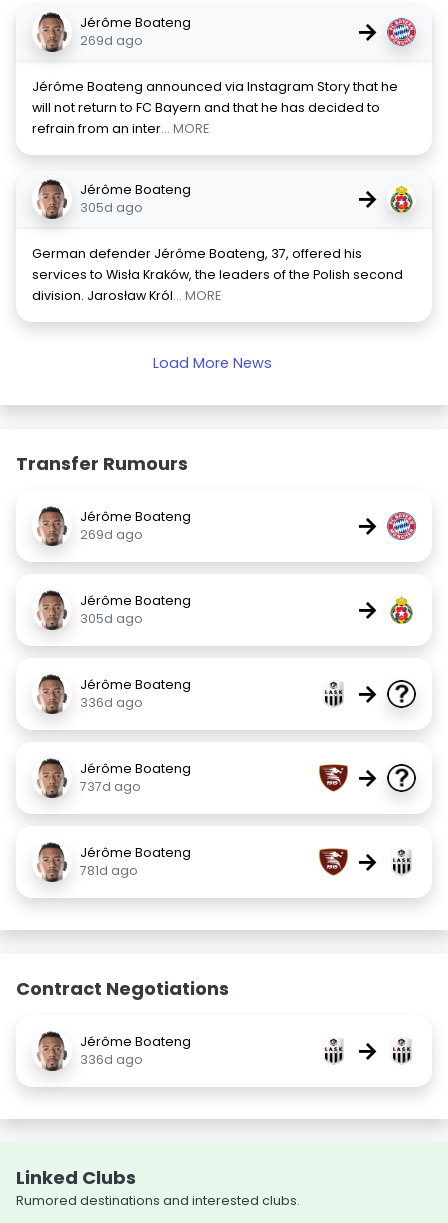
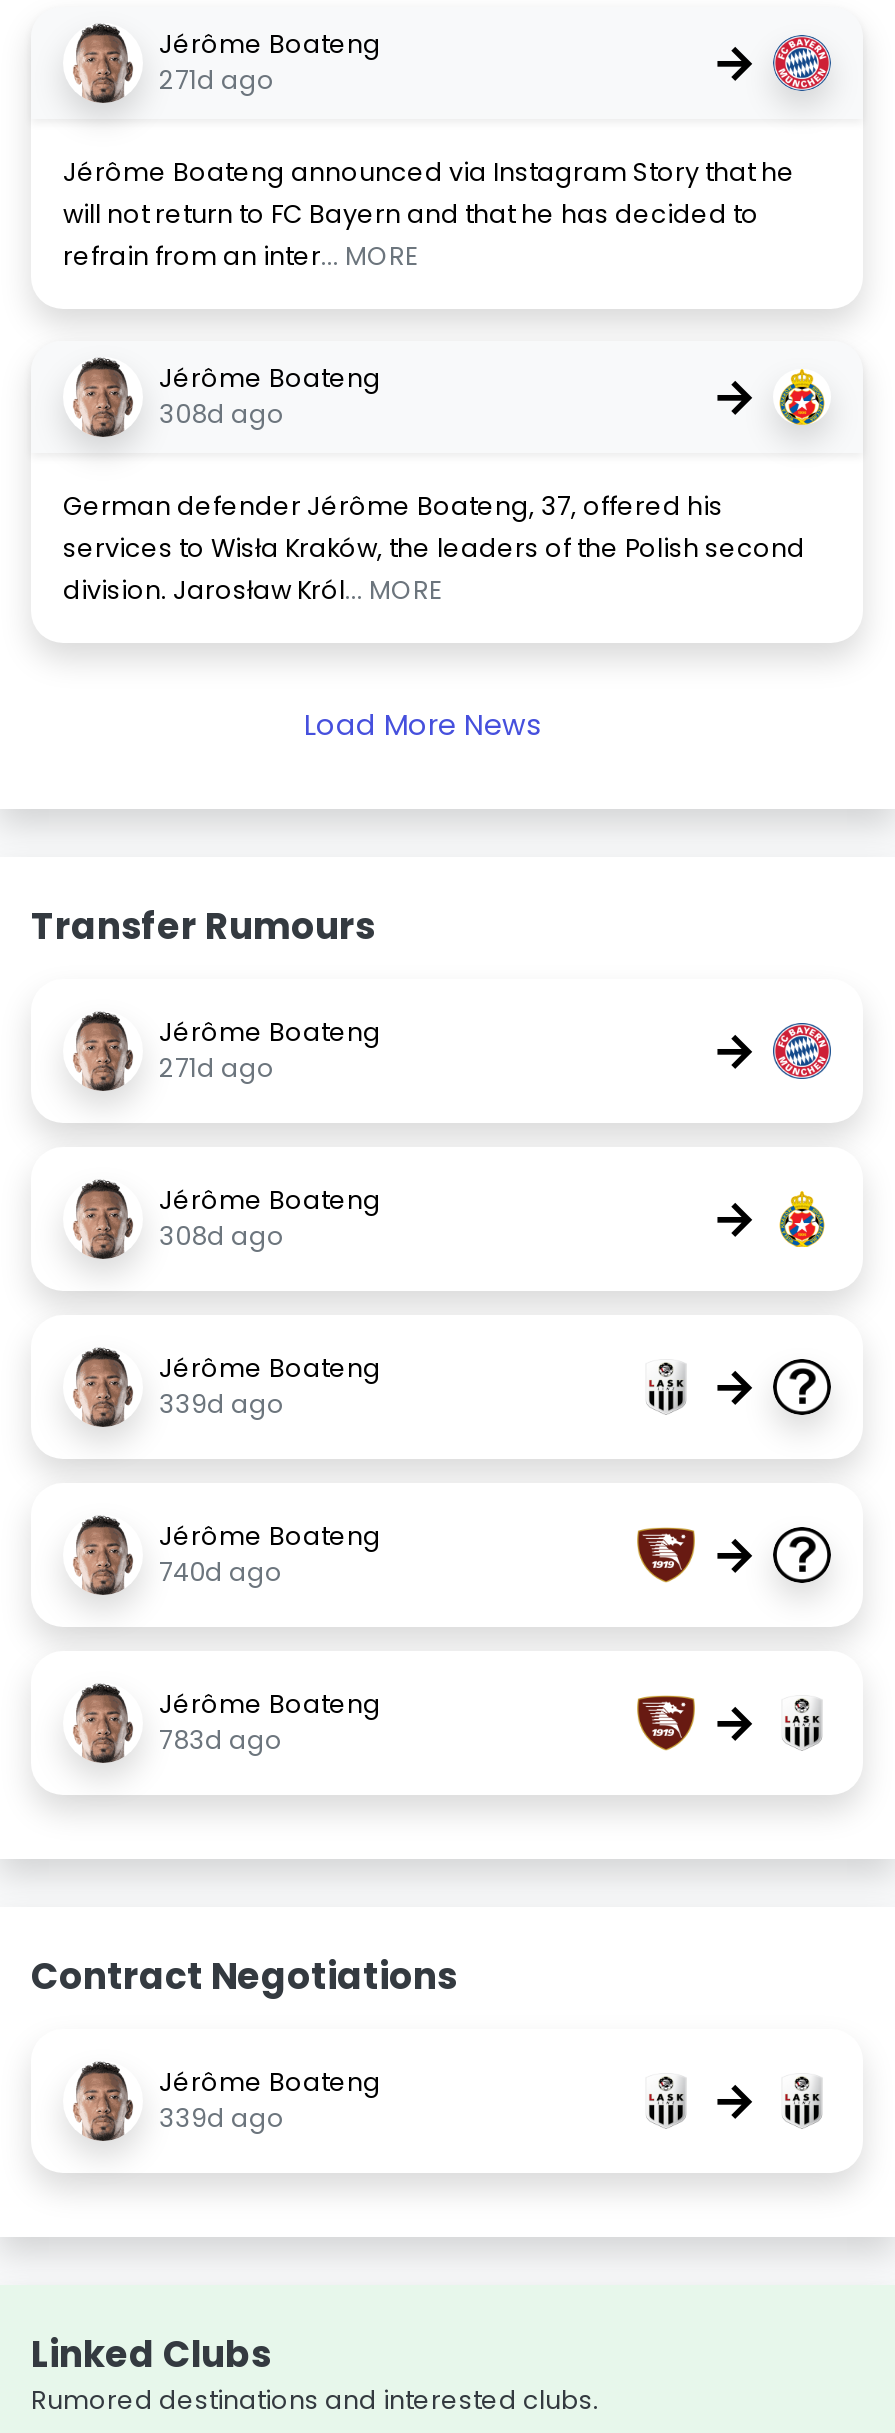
[80,32,143,49] 269d ago -> [159,63,275,97] 271d ago
[80,199,143,216] 305d ago -> [159,397,285,431] 308d ago
[80,526,143,543] 269d ago -> [159,1051,275,1085] 271d ago
[80,610,143,627] 305d ago -> [159,1219,285,1253] 308d ago
[80,694,143,711] 336d ago -> [159,1387,285,1421] 339d ago
[80,778,141,795] 737d ago -> [159,1555,283,1589] 740d ago
[80,862,138,879] 781d ago -> [159,1723,283,1757] 783d ago
[80,1051,143,1068] 336d ago -> [159,2101,285,2135] 339d ago

